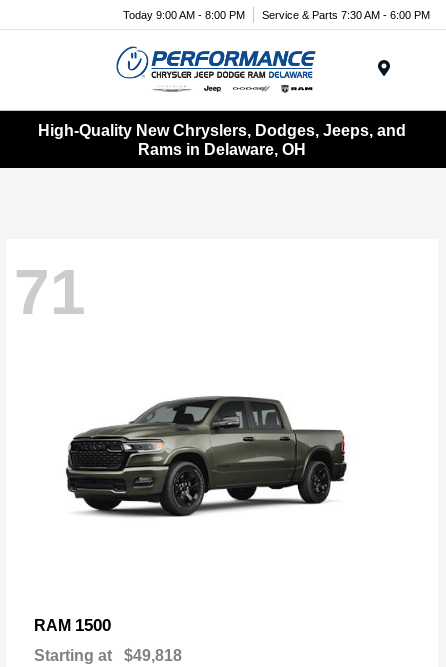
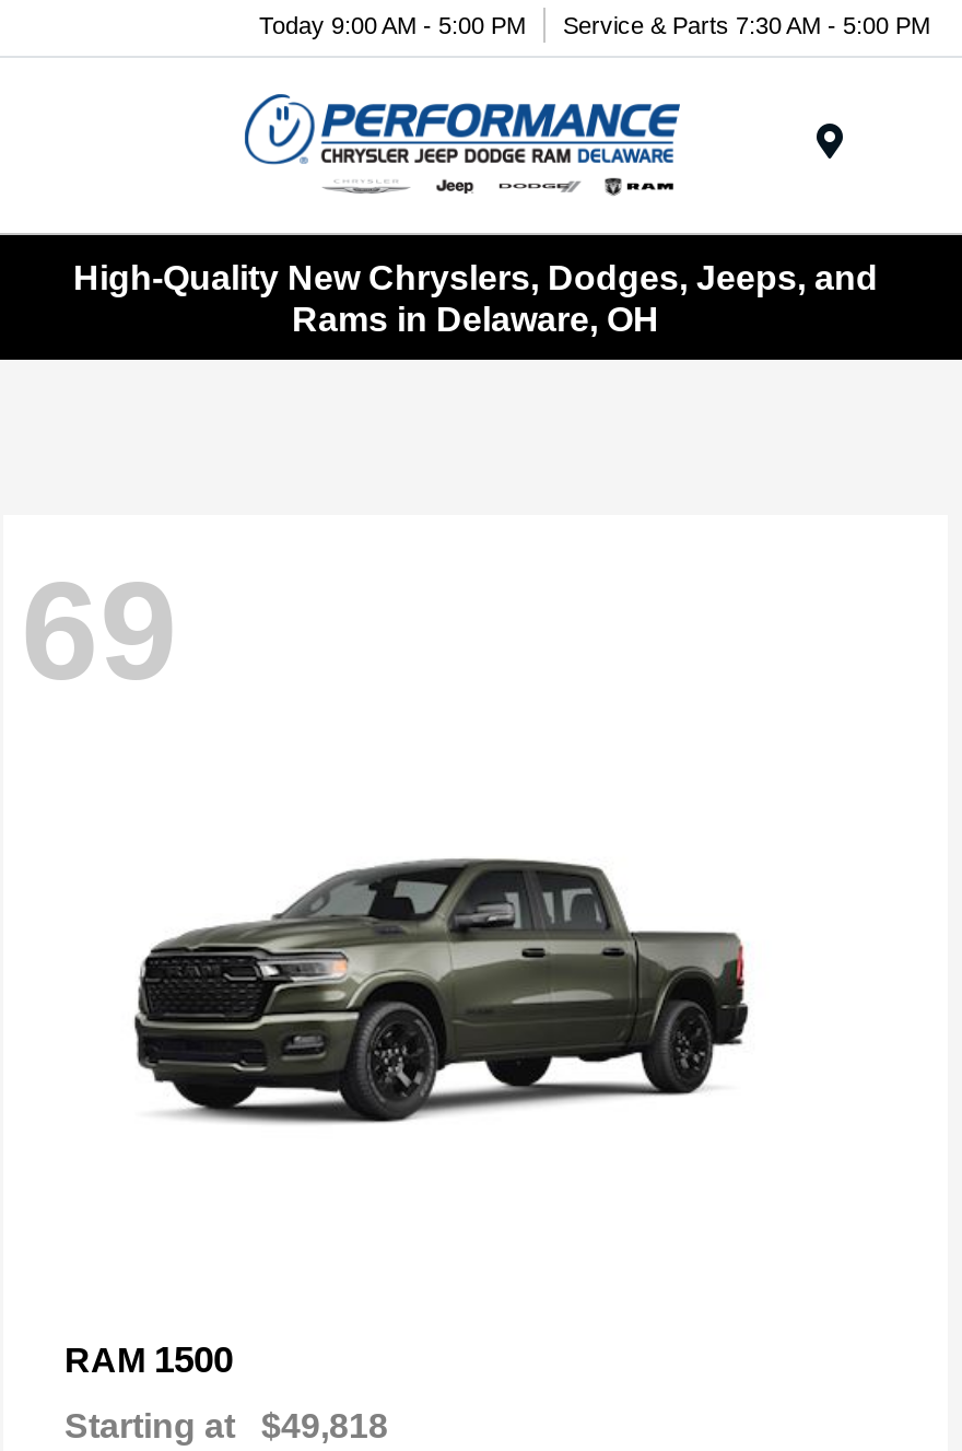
[123,8,245,20] Today 9:00 AM - 8:00 PM -> [259,11,526,37] Today 9:00 AM - 5:00 PM
[262,8,430,20] Service & Parts 7:30 AM - 6:00 PM -> [563,11,930,37] Service & Parts 7:30 AM - 5:00 PM
[14,256,86,328] 71 -> [21,552,178,709] 69

